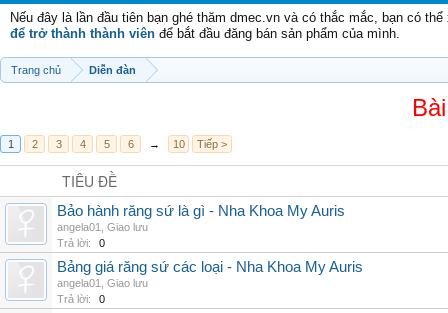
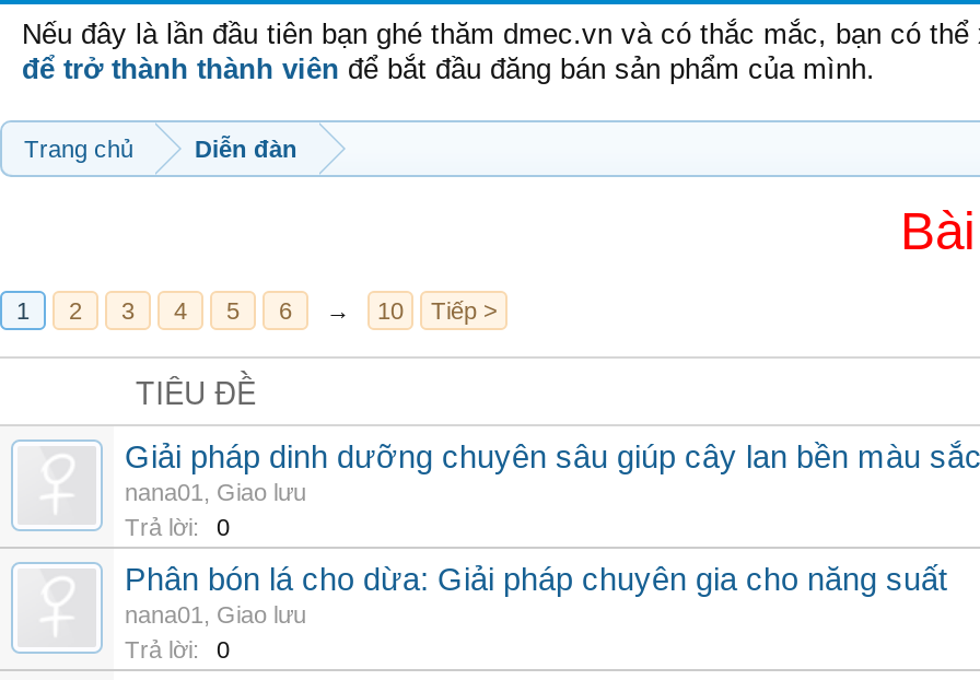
[57,203,345,233] Bảo hành răng sứ là gì - Nha Khoa My Auris | angela01, Giao lưu -> [125,439,980,505] Giải pháp dinh dưỡng chuyên sâu giúp cây lan bền màu sắc | nana01, Giao lưu
[57,259,363,289] Bảng giá răng sứ các loại - Nha Khoa My Auris | angela01, Giao lưu -> [125,562,947,628] Phân bón lá cho dừa: Giải pháp chuyên gia cho năng suất | nana01, Giao lưu

